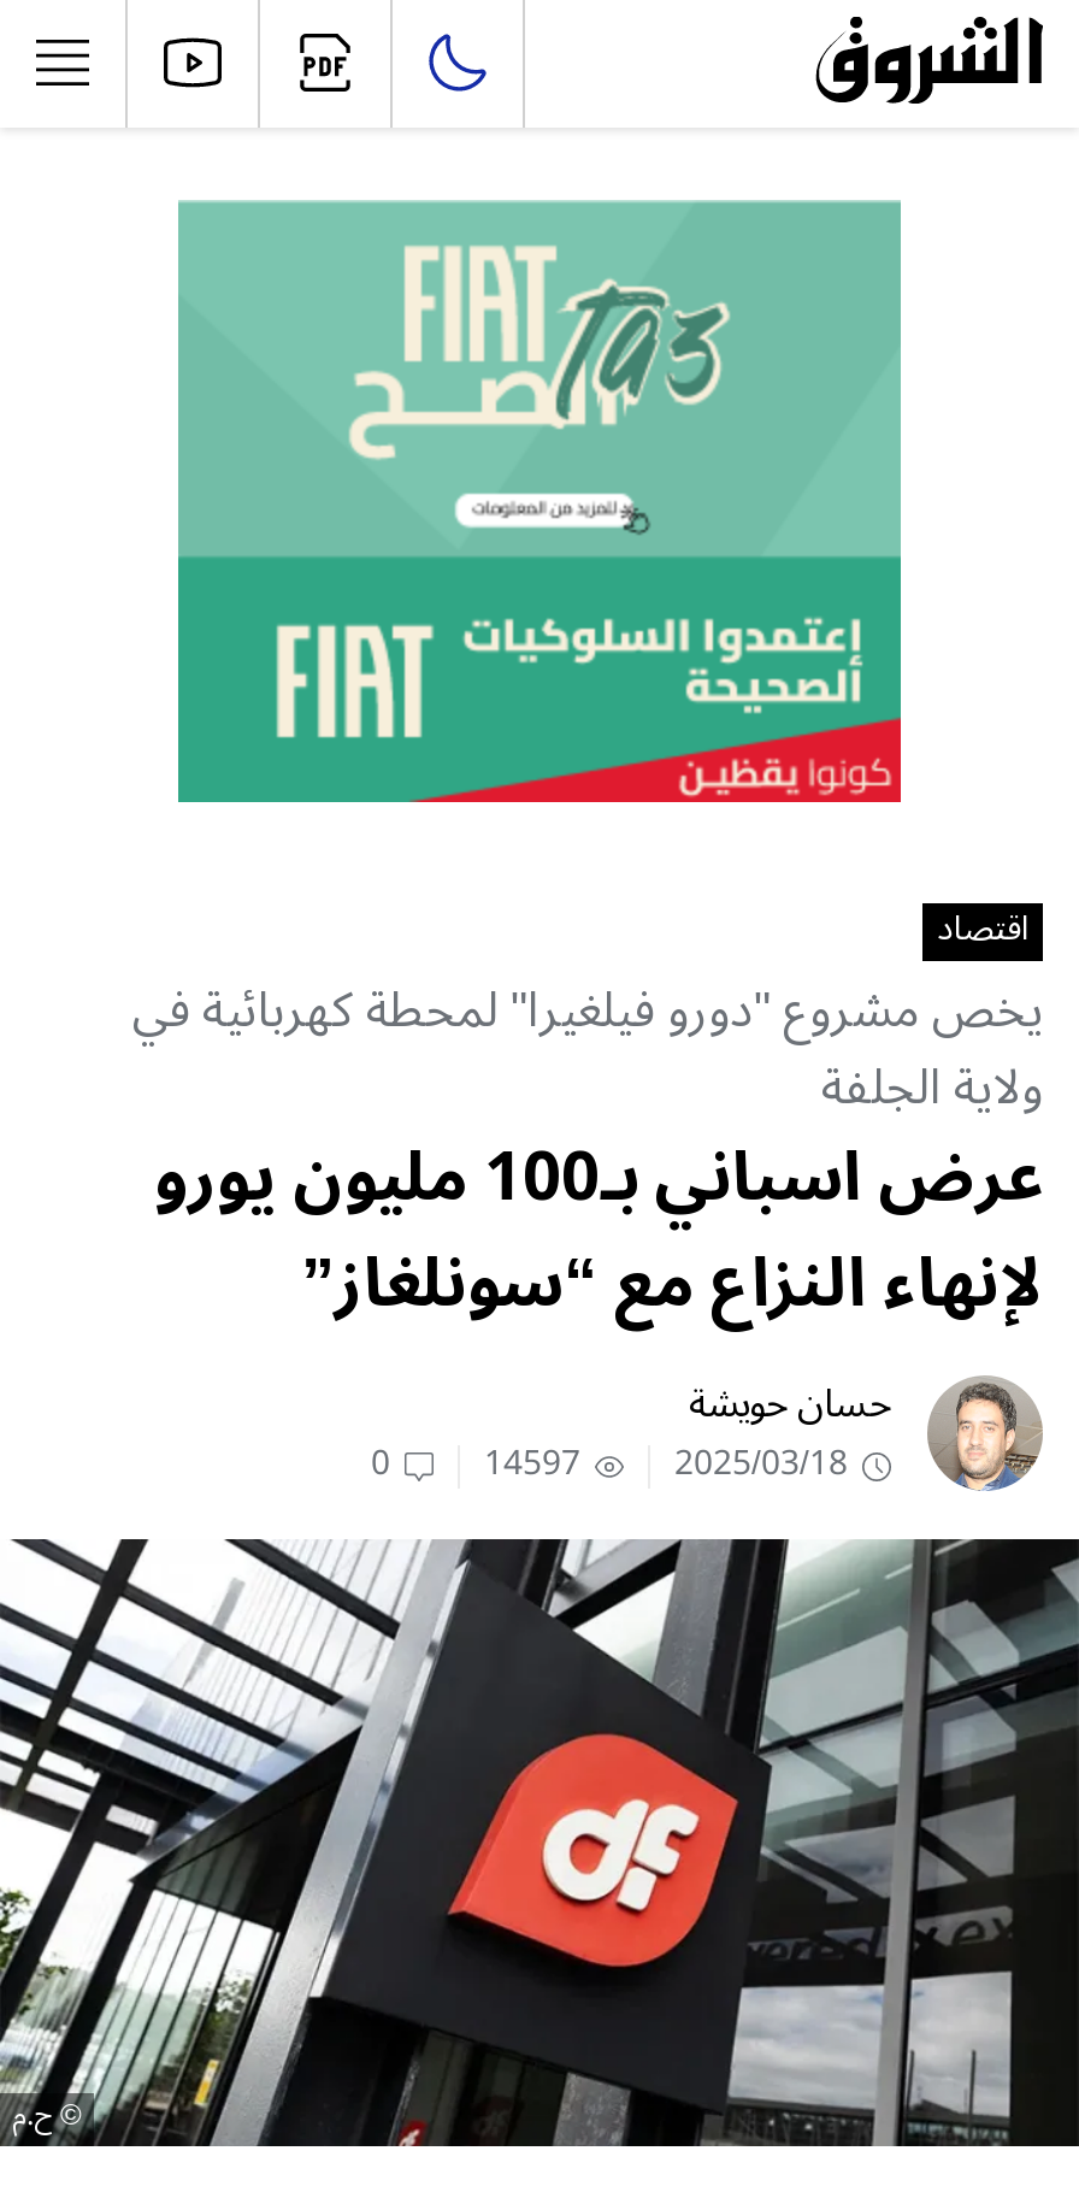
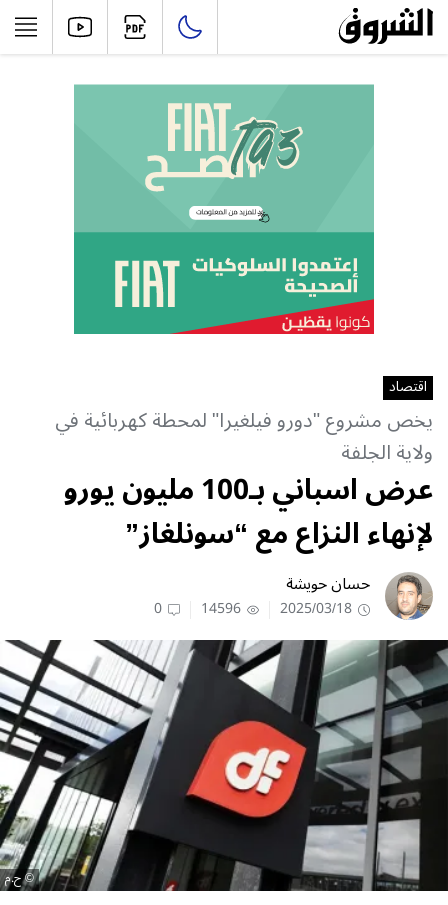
[371,1428,848,1498] 0 14597 2025/03/18 -> [154,594,352,623] 0 14596 2025/03/18

